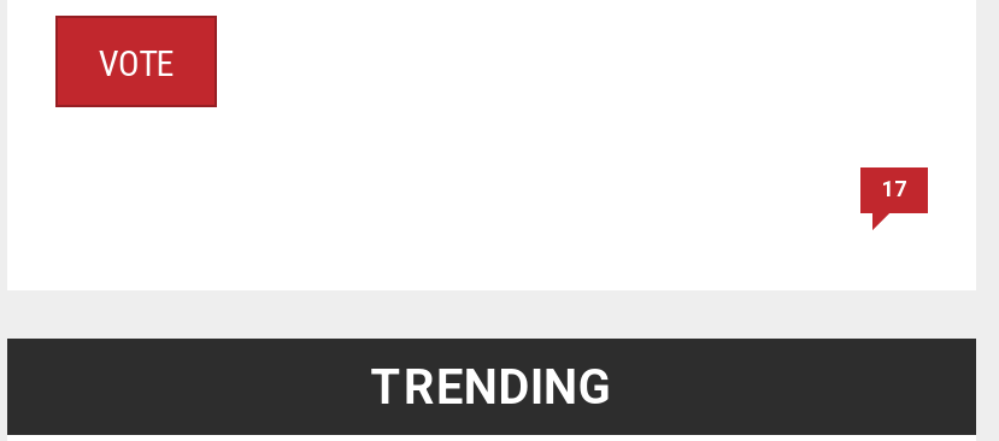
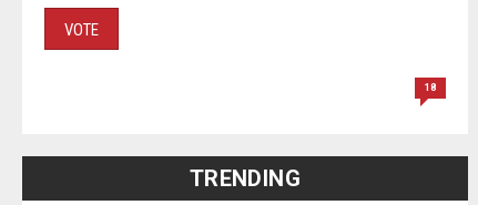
[882,175,906,206] 17 -> [425,81,436,95] 18

